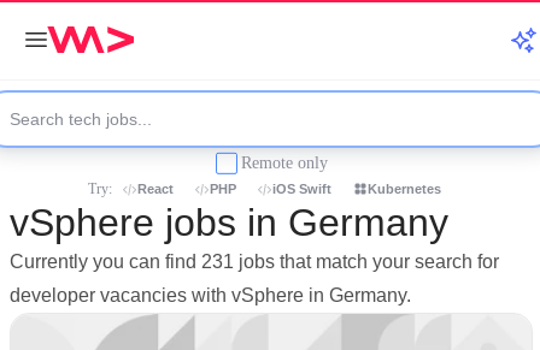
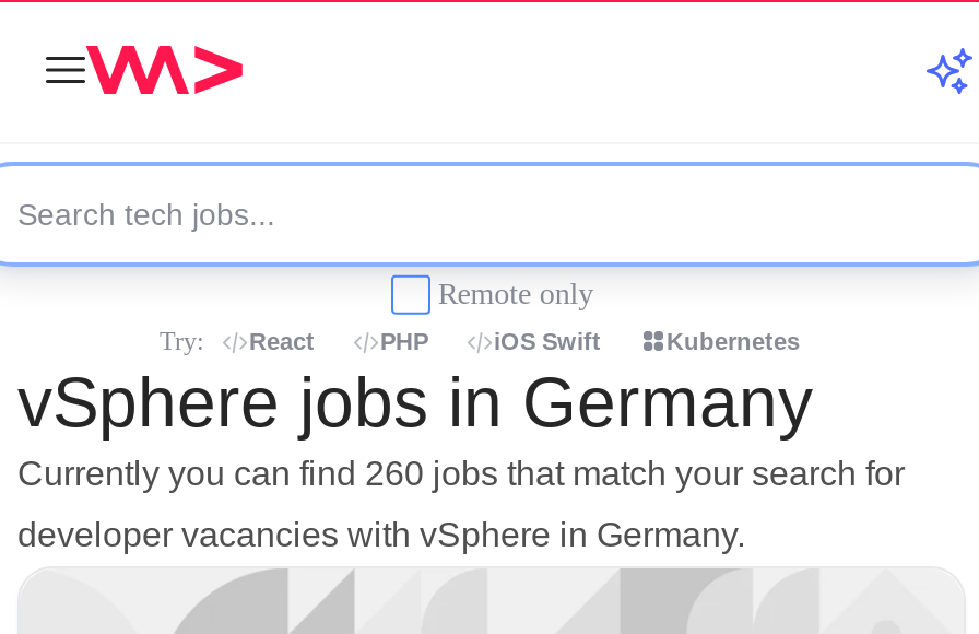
[10,251,499,272] Currently you can find 231 jobs that match your search for -> [17,455,905,492] Currently you can find 260 jobs that match your search for

